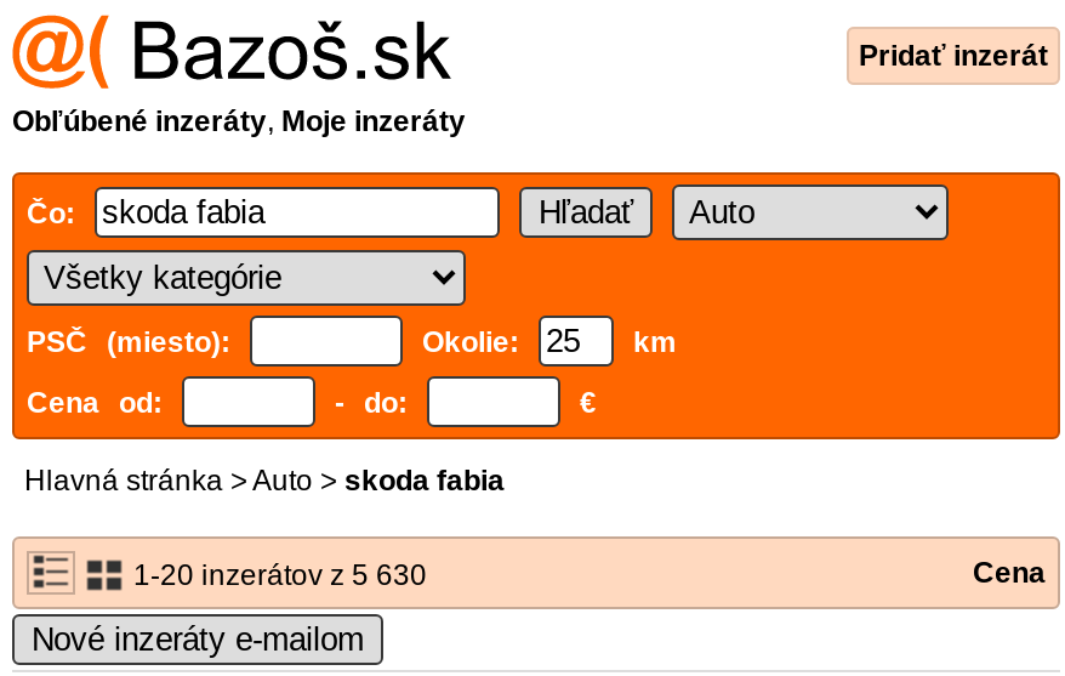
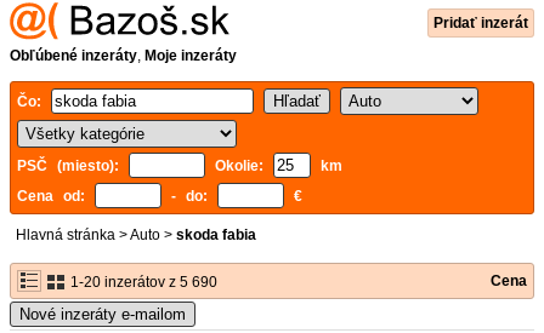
[126,558,427,592] 1-20 inzerátov z 5 630 -> [67,274,217,291] 1-20 inzerátov z 5 690

